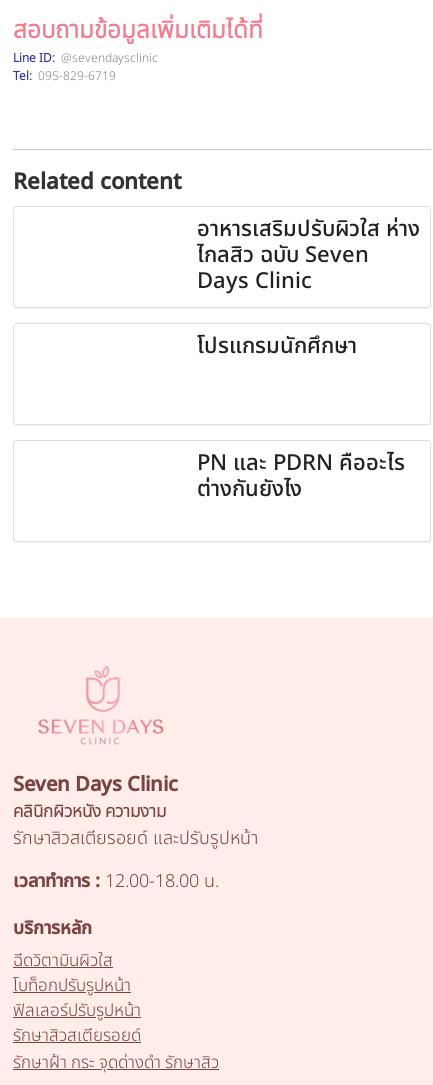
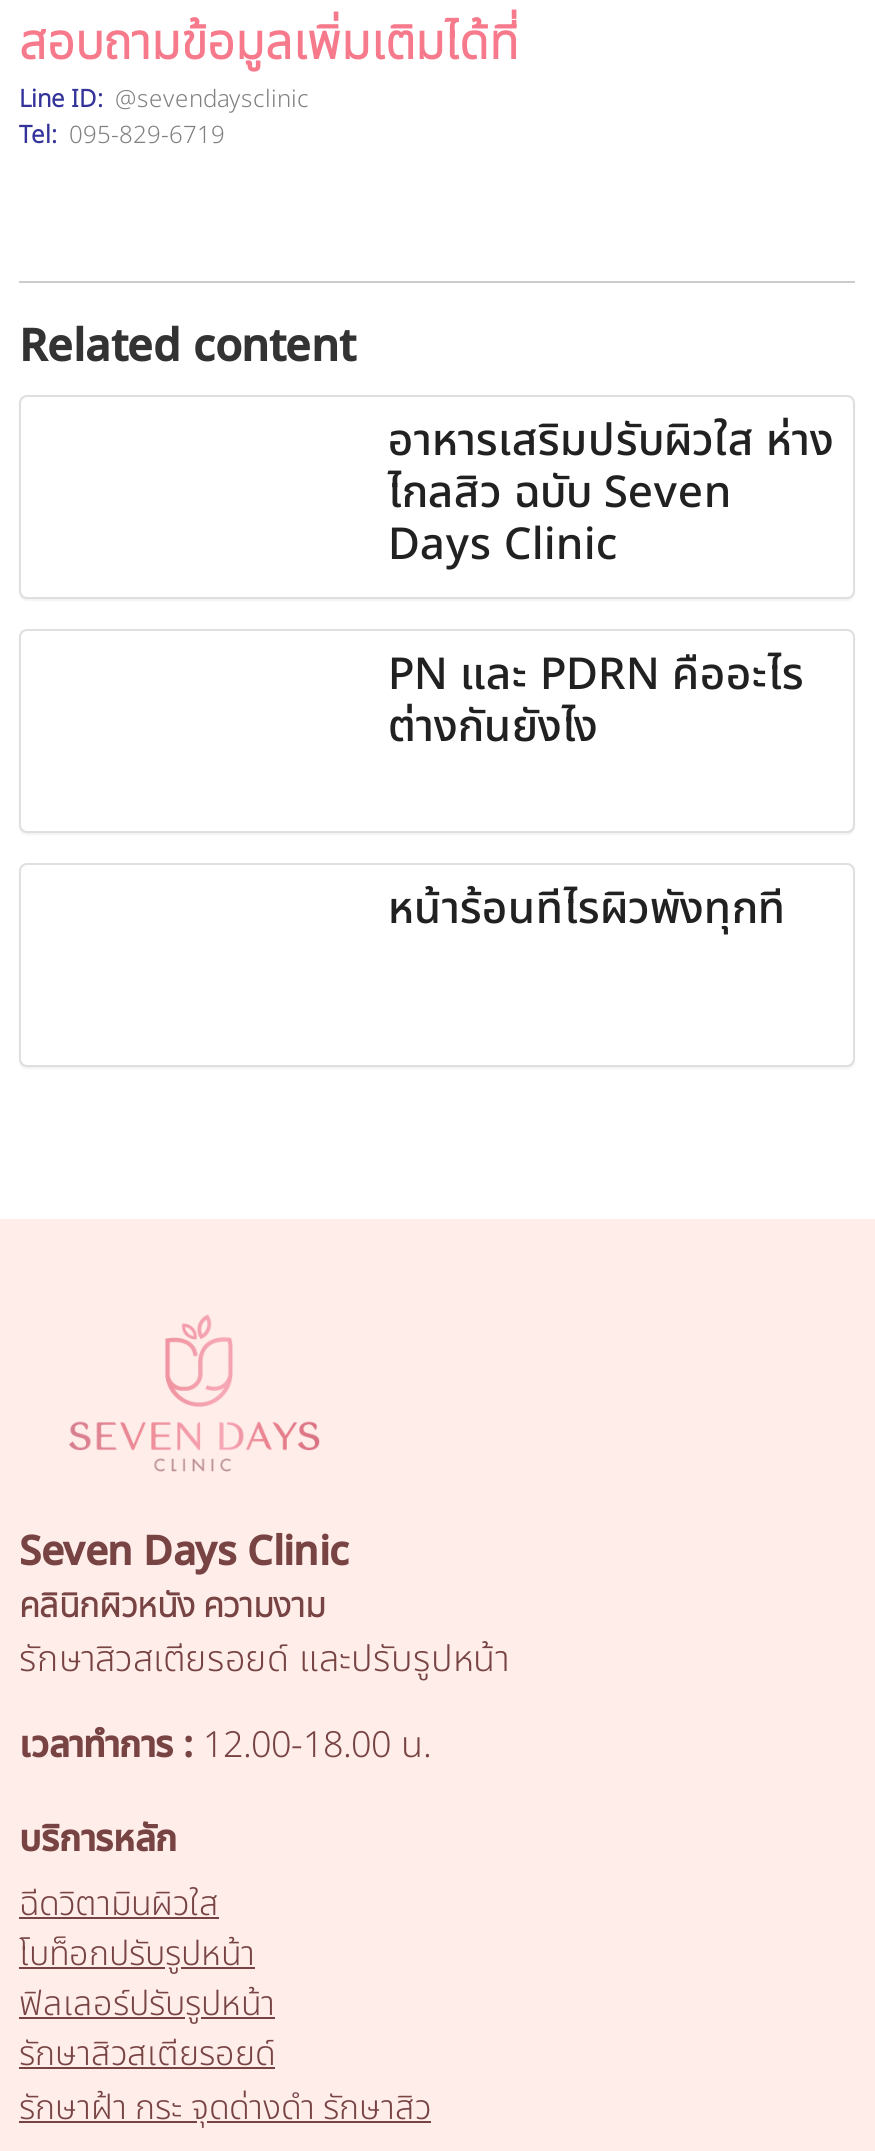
[197,330,357,363] โปรแกรมนักศึกษา -> none
moved [197,447,405,506] -> [388,643,804,761]: PN และ PDRN คืออะไร | ต่างกันยังไง
none -> [388,877,786,943] หน้าร้อนทีไรผิวพังทุกที

